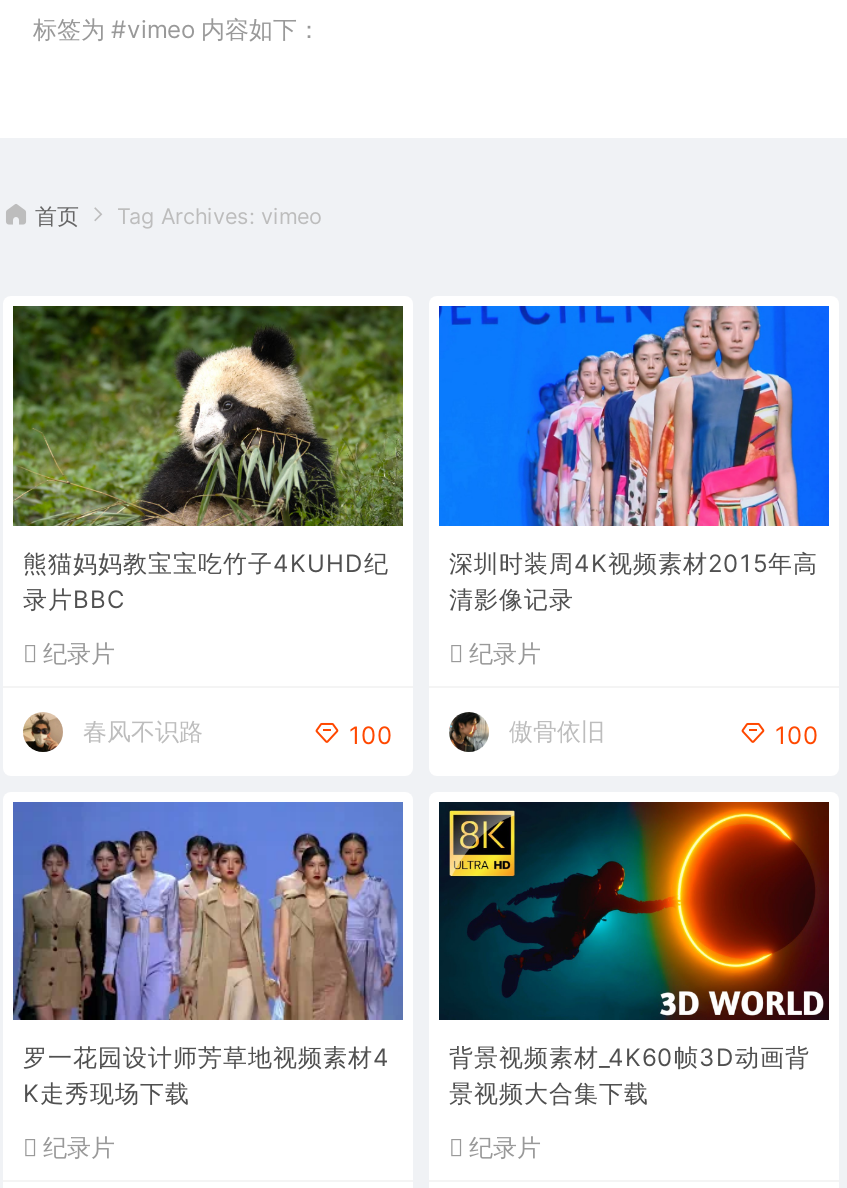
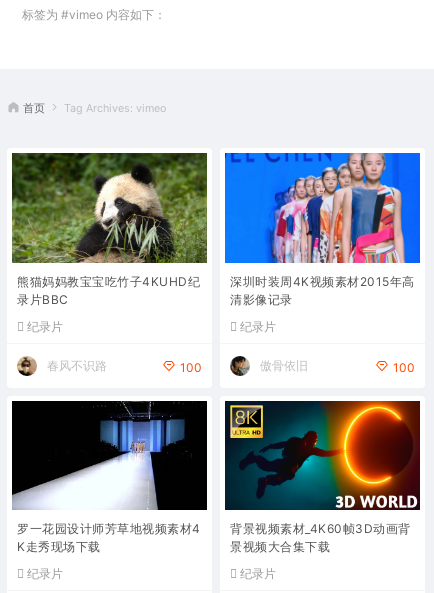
[11,800,405,1022] [image] -> [11,400,208,511] [image]

